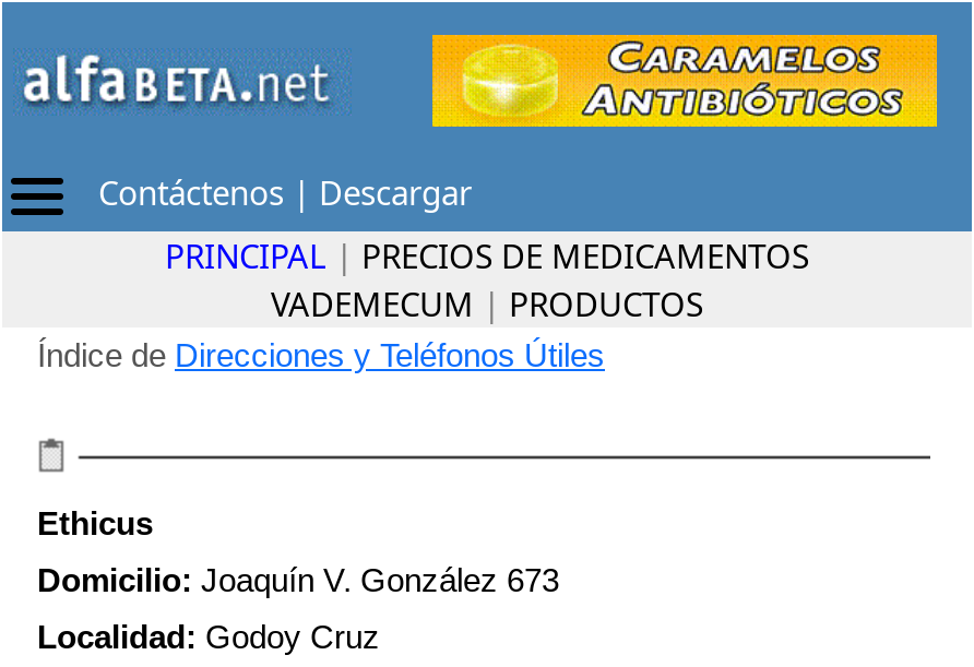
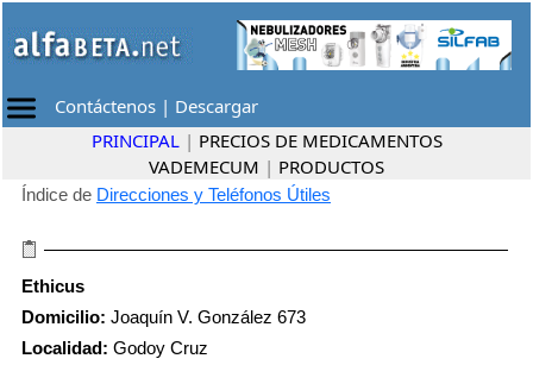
[430,33,939,129] [image] -> [236,19,513,71] [image]

